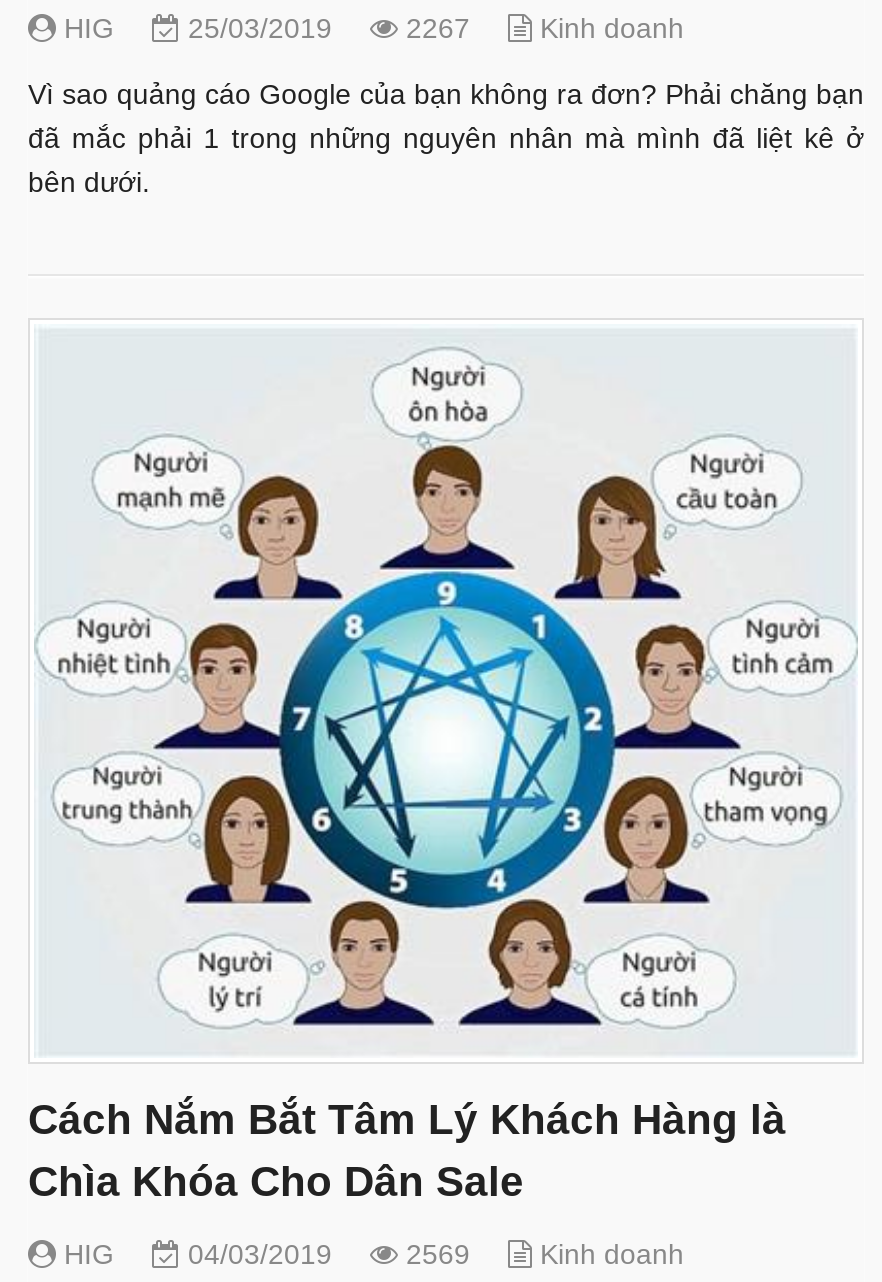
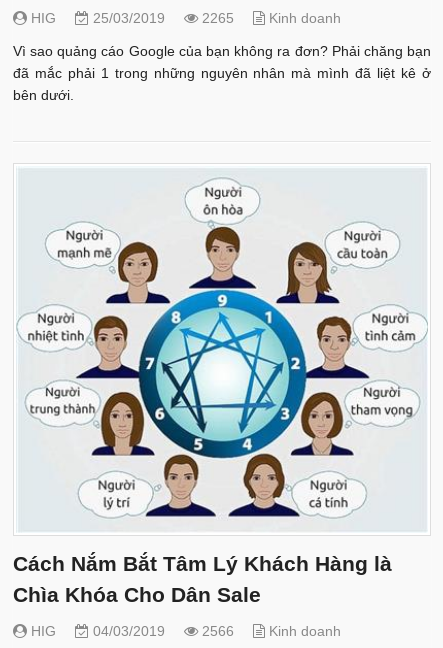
[398,12,470,44] 2267 -> [198,10,234,26] 2265
[398,1238,470,1270] 2569 -> [198,623,234,639] 2566

